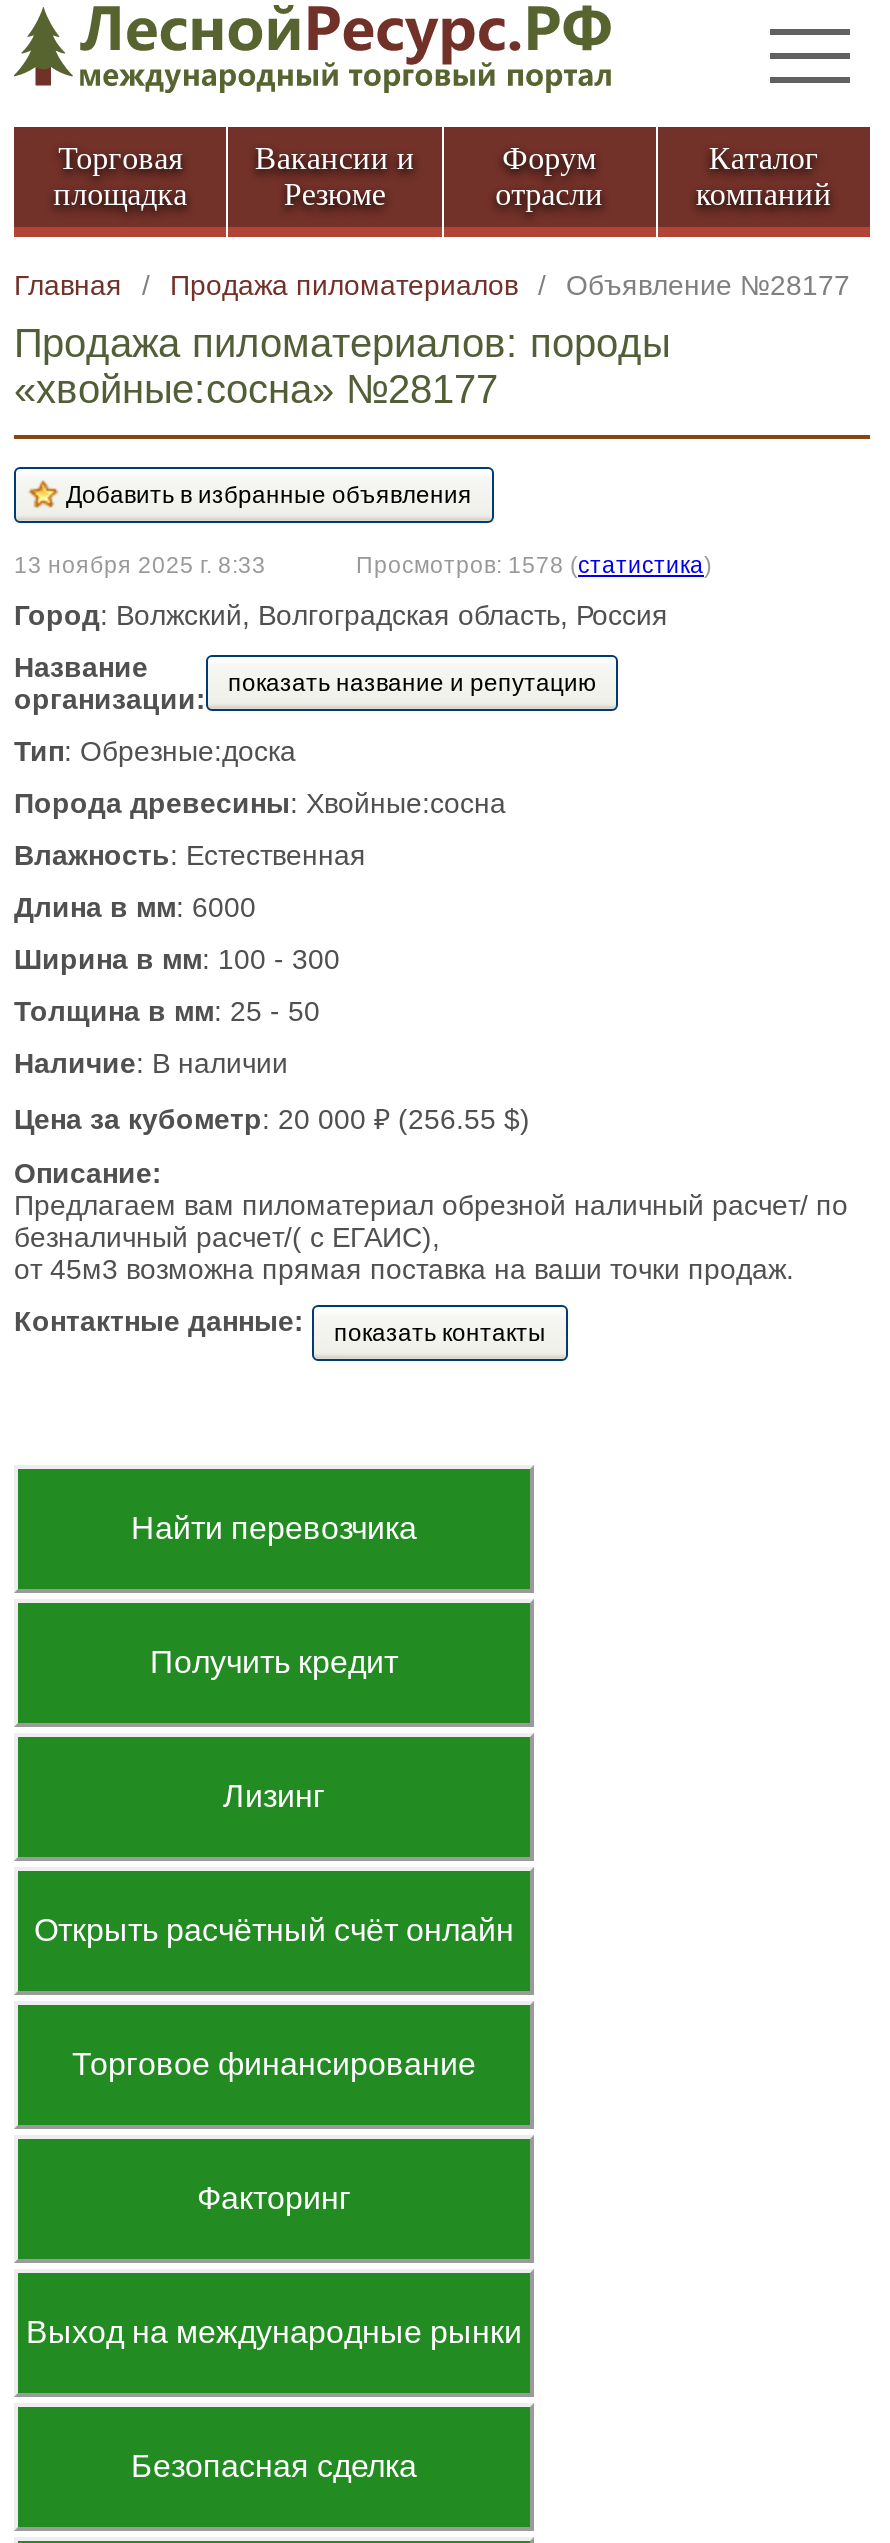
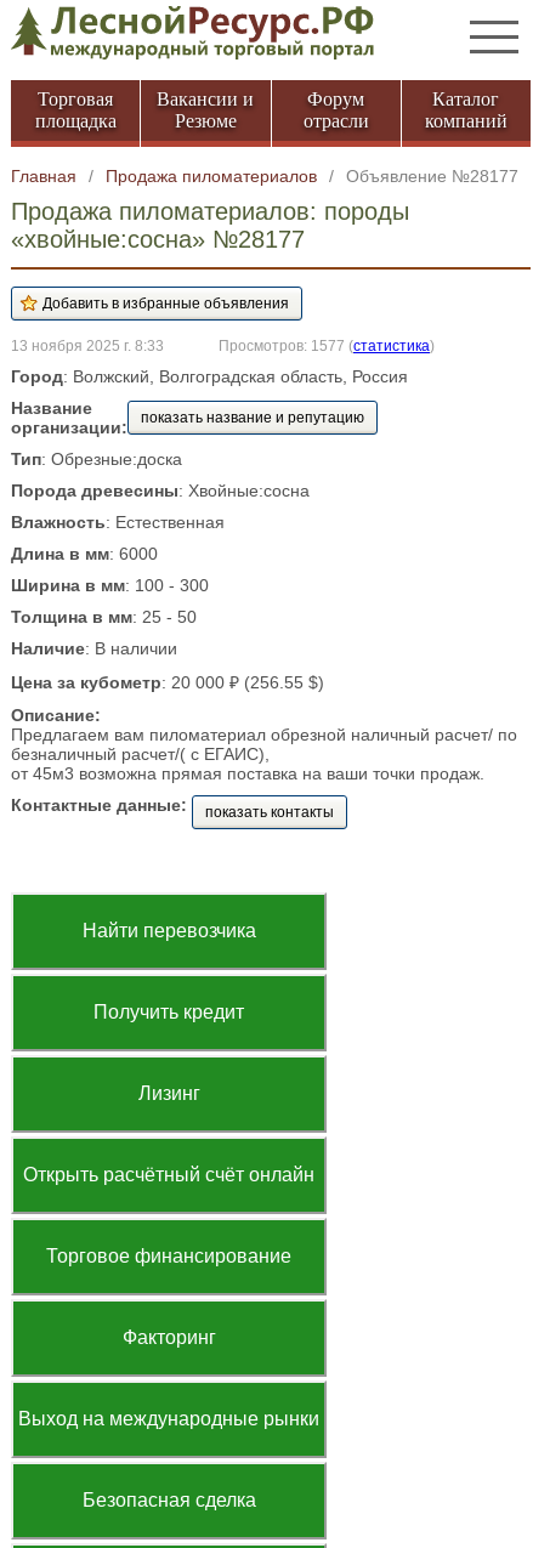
[356,551,712,577] Просмотров: 1578 (статистика) -> [219,338,435,353] Просмотров: 1577 (статистика)

